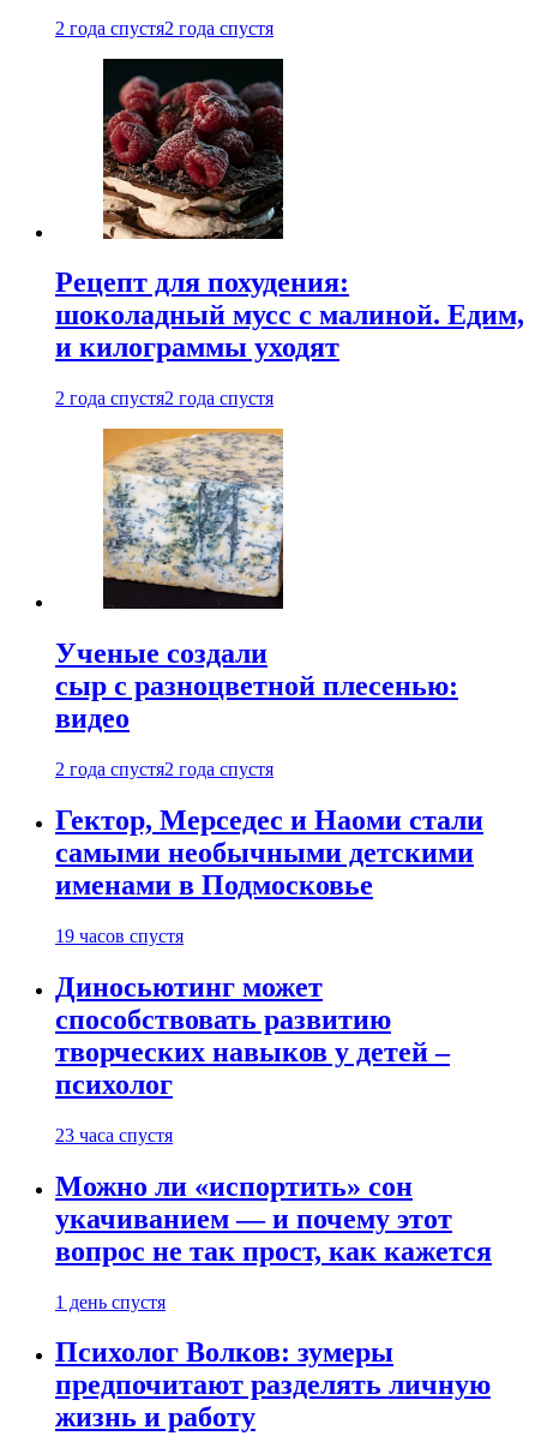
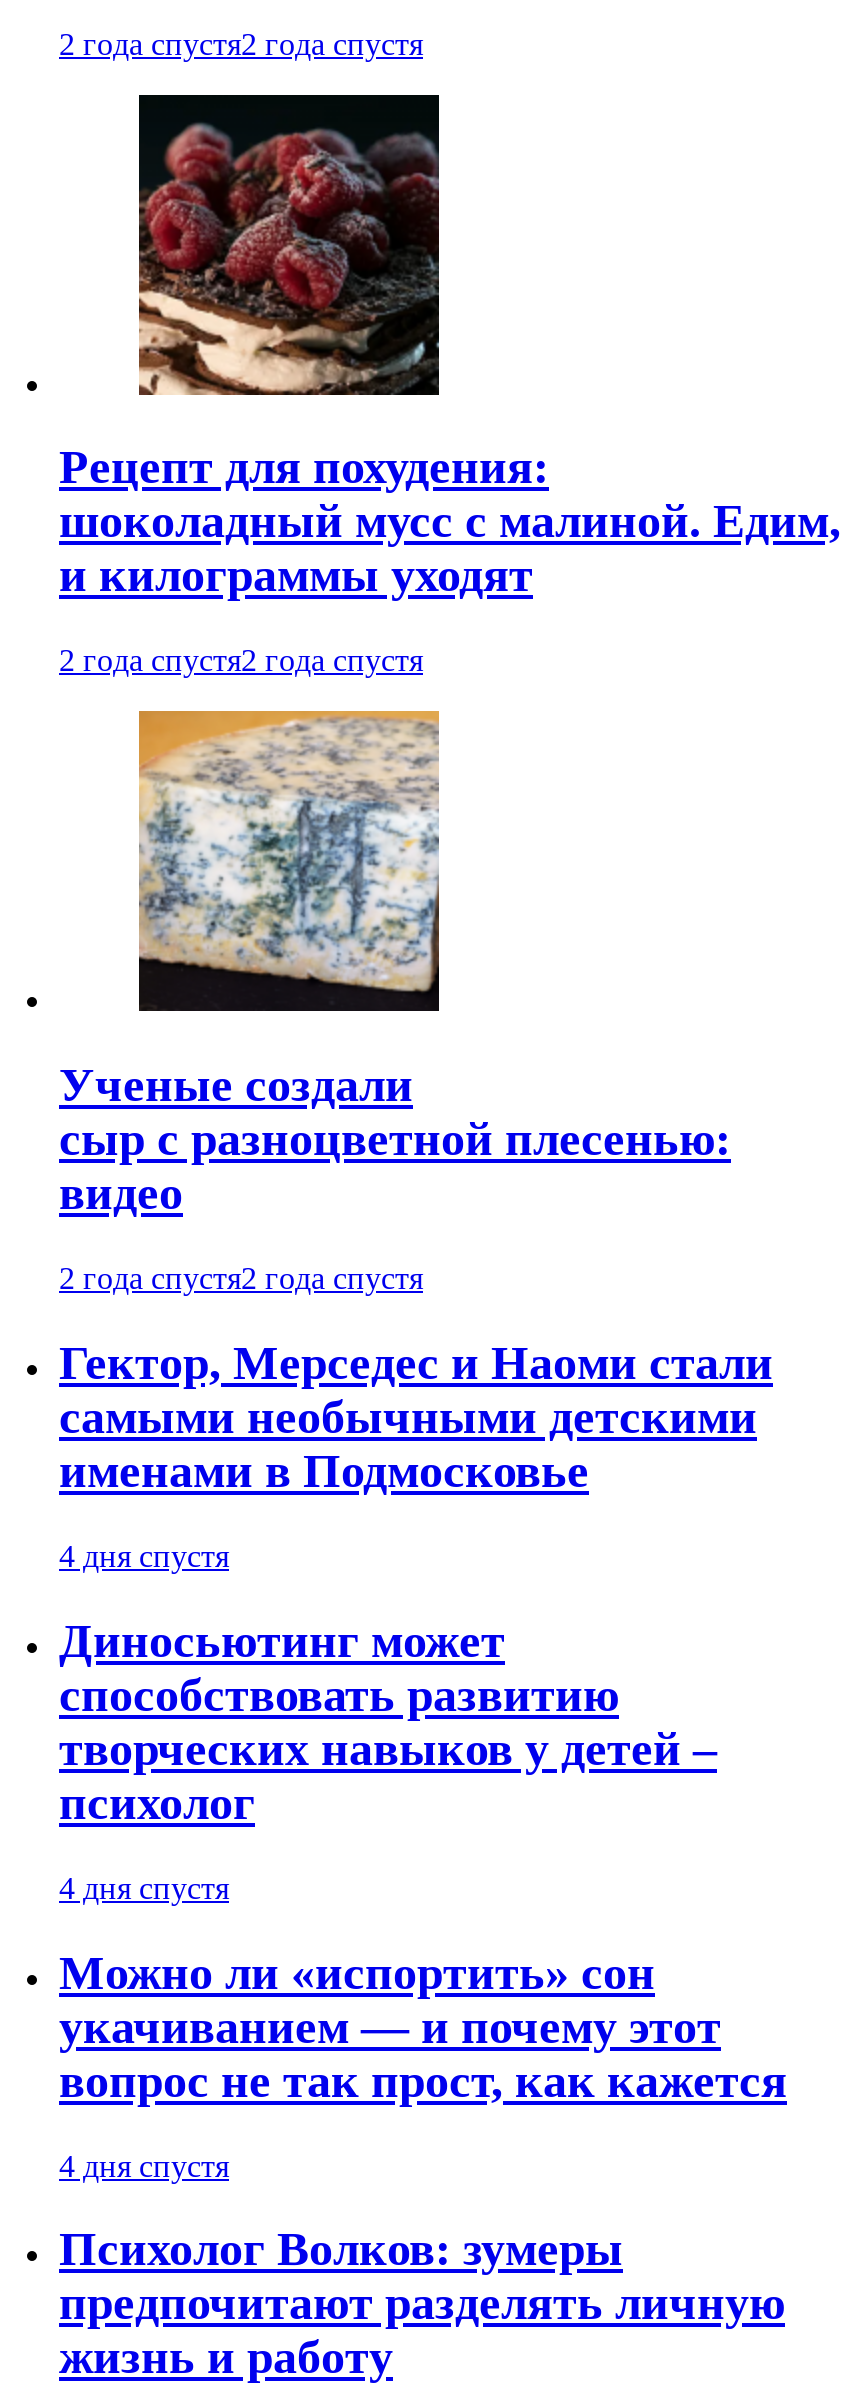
[55,926,184,946] 19 часов спустя -> [59,1539,229,1573] 4 дня спустя
[55,1125,173,1145] 23 часа спустя -> [59,1871,229,1905] 4 дня спустя
[55,1291,166,1312] 1 день спустя -> [59,2148,229,2182] 4 дня спустя

